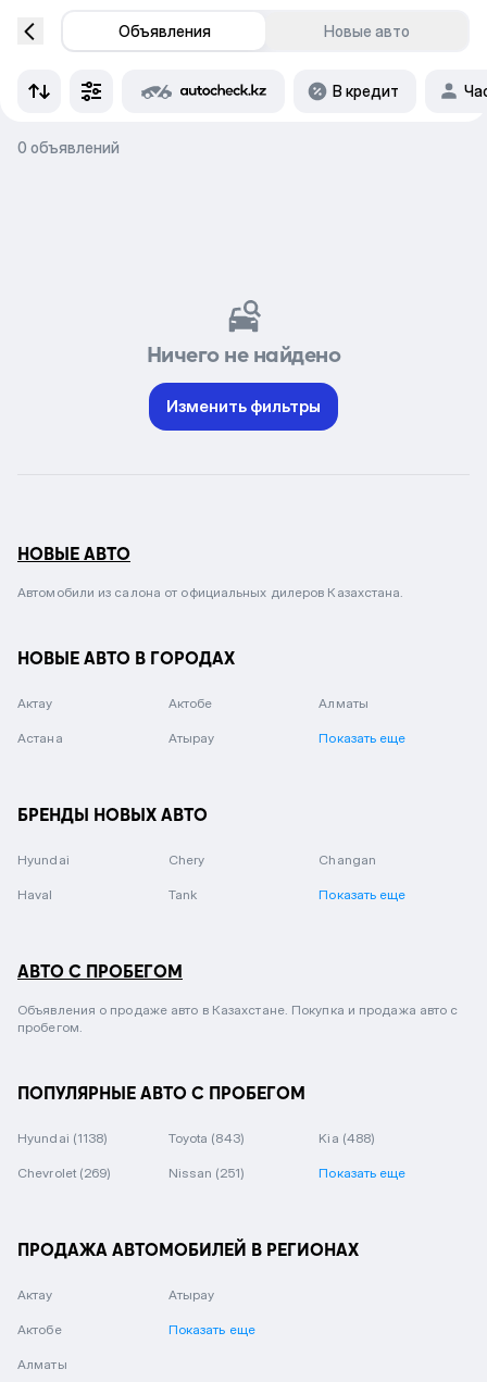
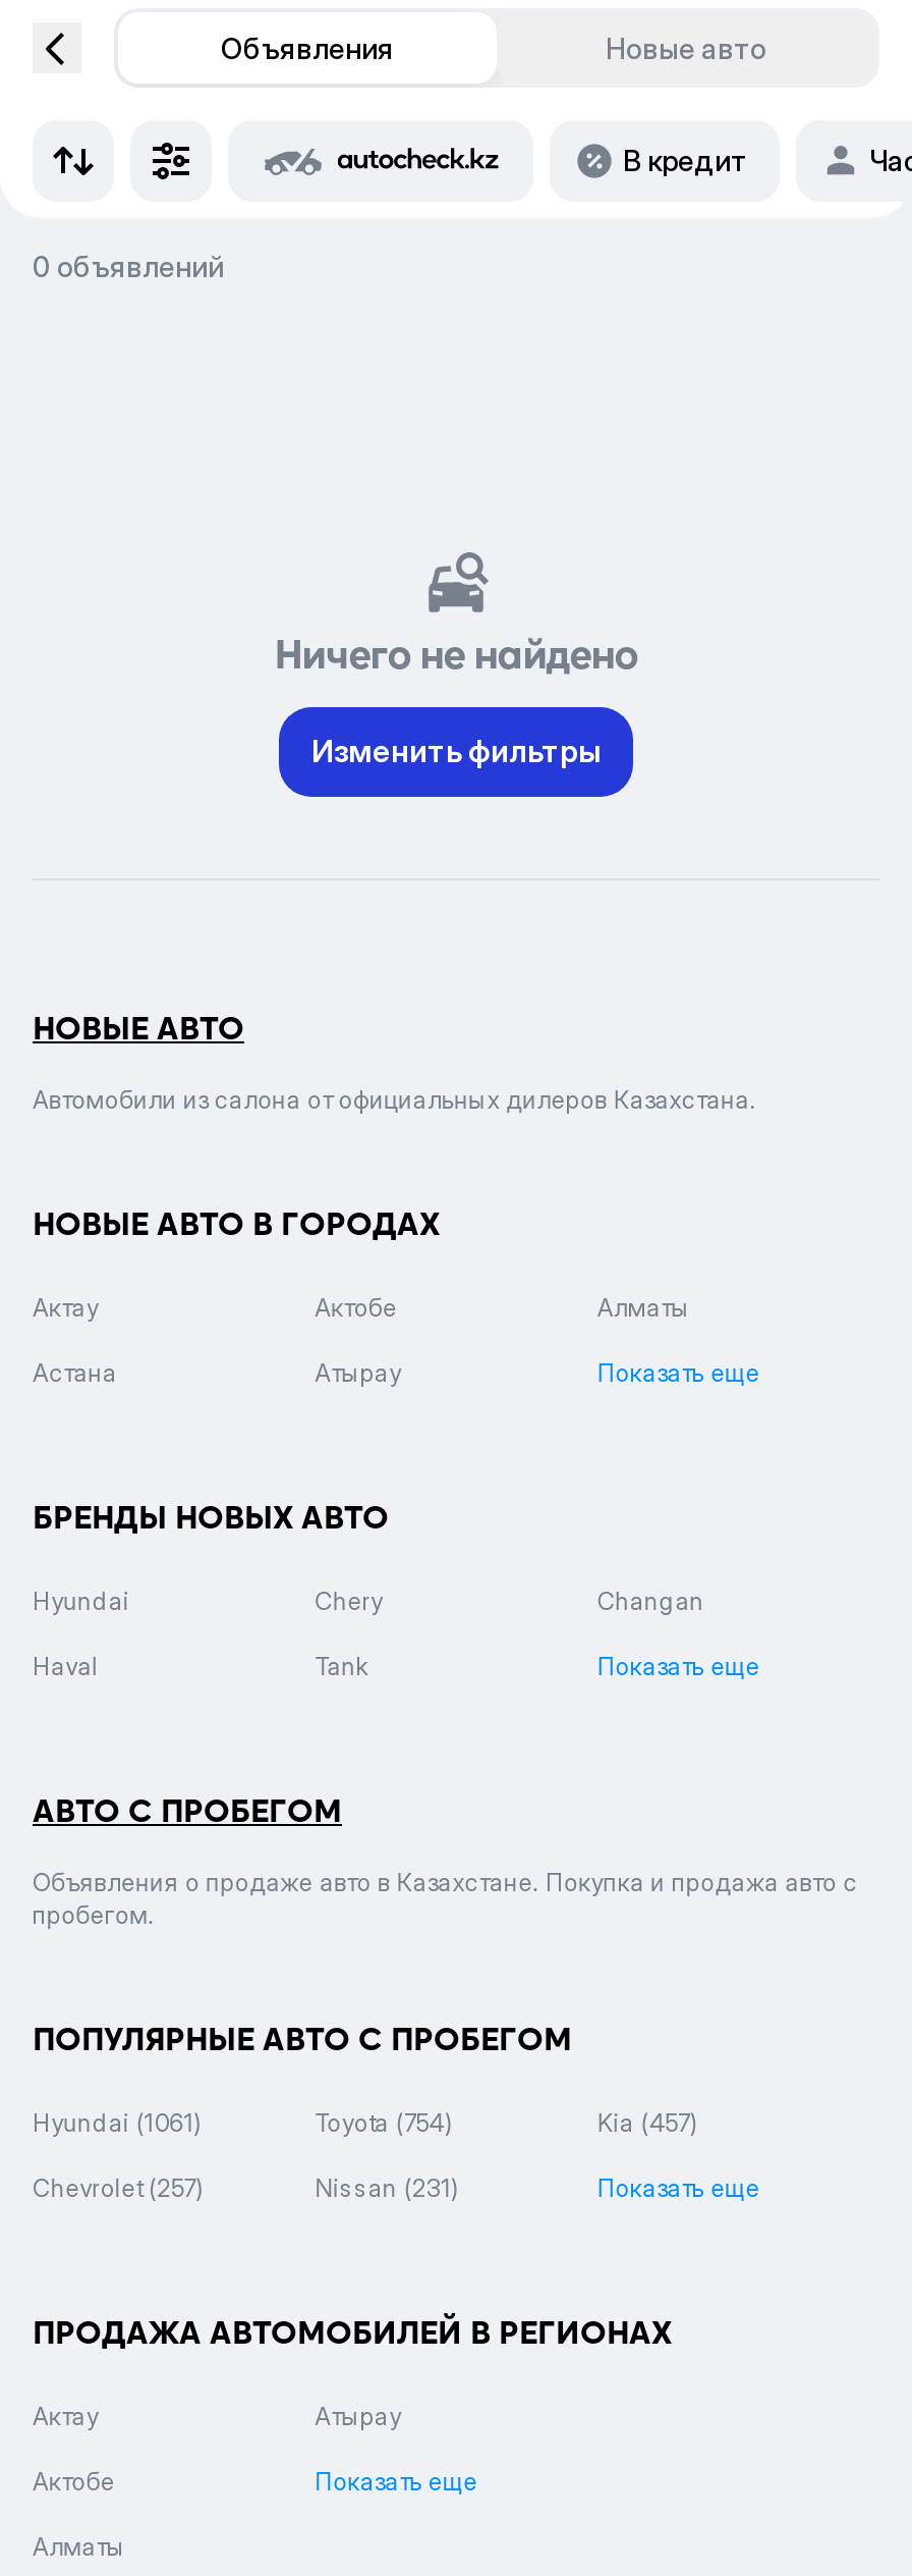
[17,1130,108,1146] Hyundai (1138) -> [33,2107,202,2138] Hyundai (1061)
[168,1130,244,1146] Toyota (843) -> [315,2107,454,2138] Toyota (754)
[319,1130,375,1146] Kia (488) -> [597,2107,699,2138] Kia (457)
[17,1165,111,1181] Chevrolet (269) -> [33,2172,205,2203] Chevrolet (257)
[168,1165,244,1181] Nissan (251) -> [315,2172,460,2203] Nissan (231)

